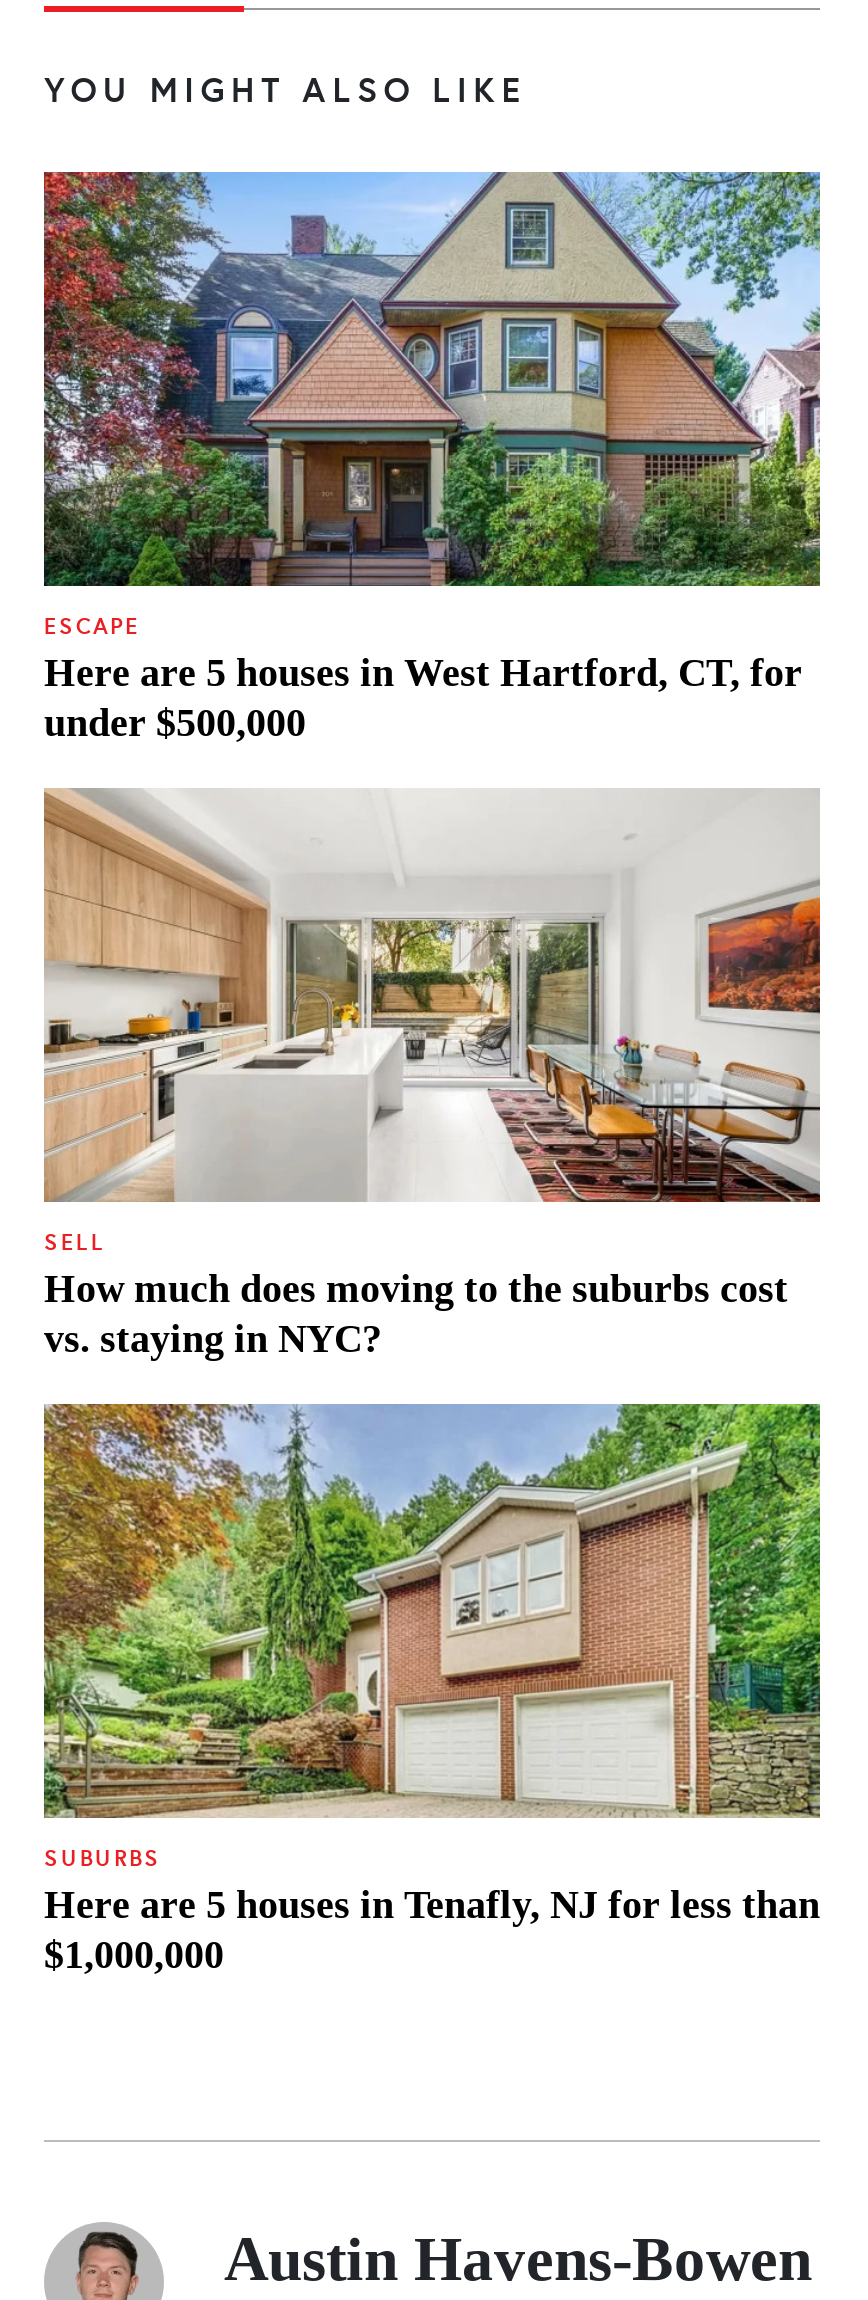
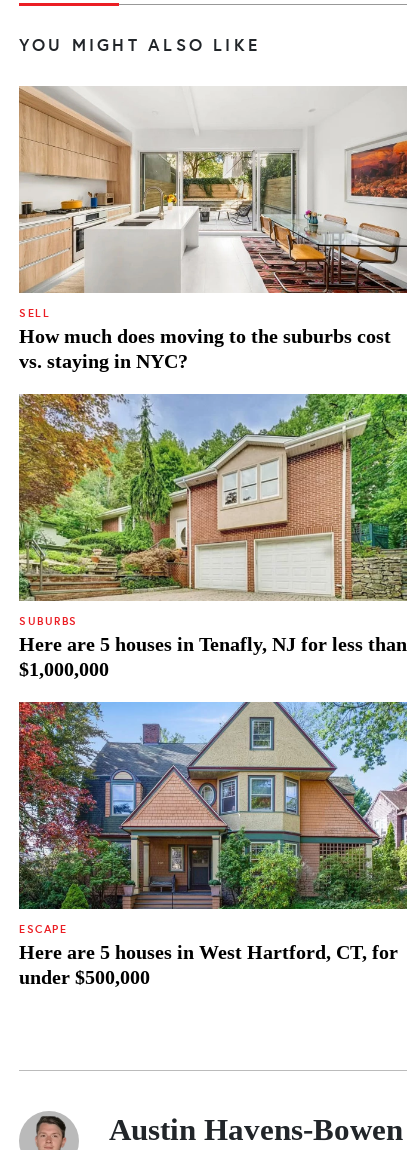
moved [42,170,822,744] -> [18,701,408,988]: [image] | ESCAPE | Here are 5 houses in West Hartford, CT, for | under $500,000
moved [42,786,824,1976] -> [18,85,409,680]: [image] | SELL | How much does moving to the suburbs cost | vs. staying in NYC? | SUBURBS | Here are 5 houses in Tenafly, NJ for less than | $1,000,000

